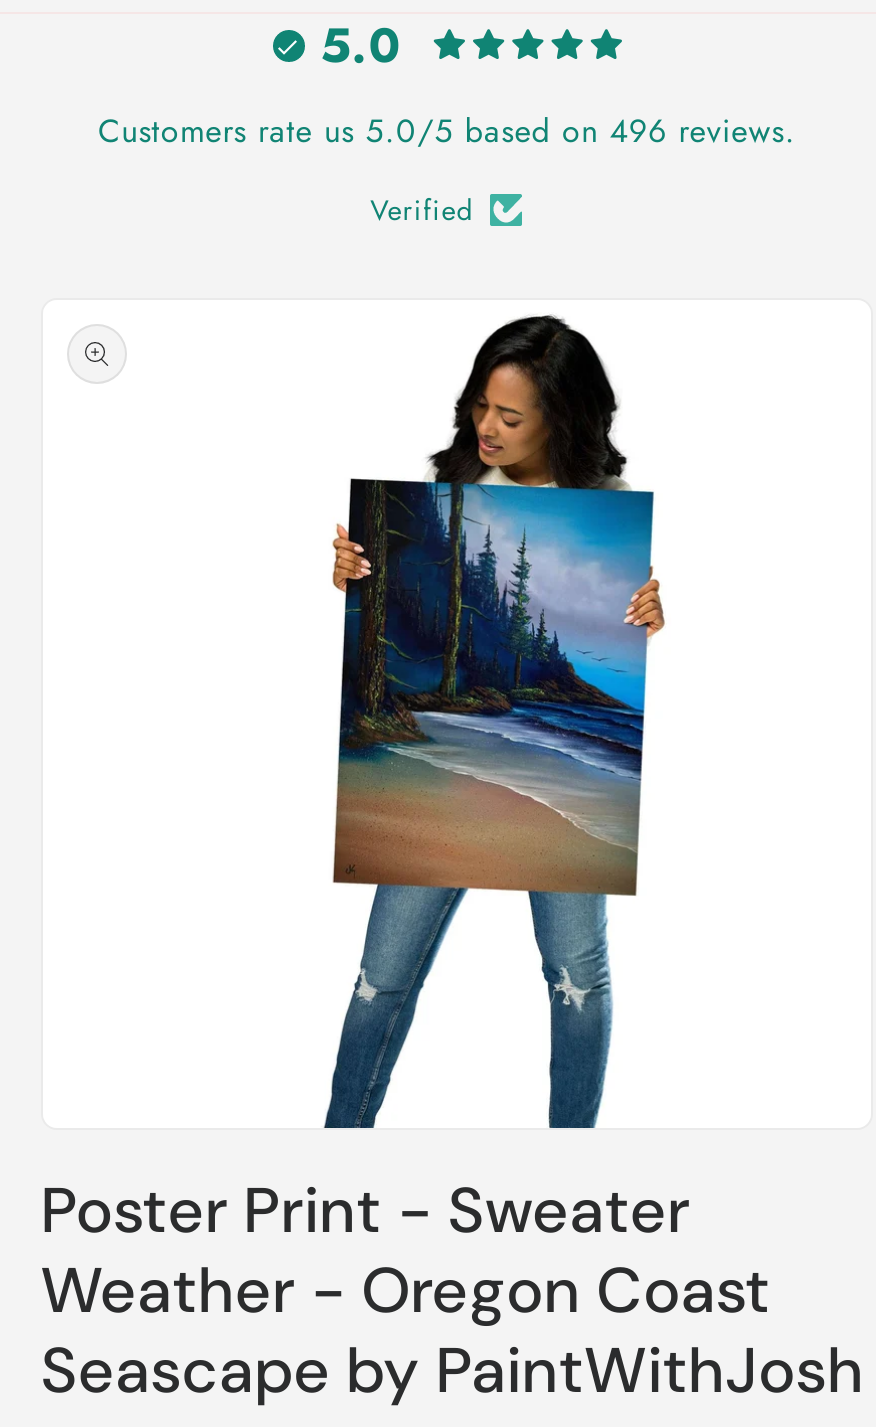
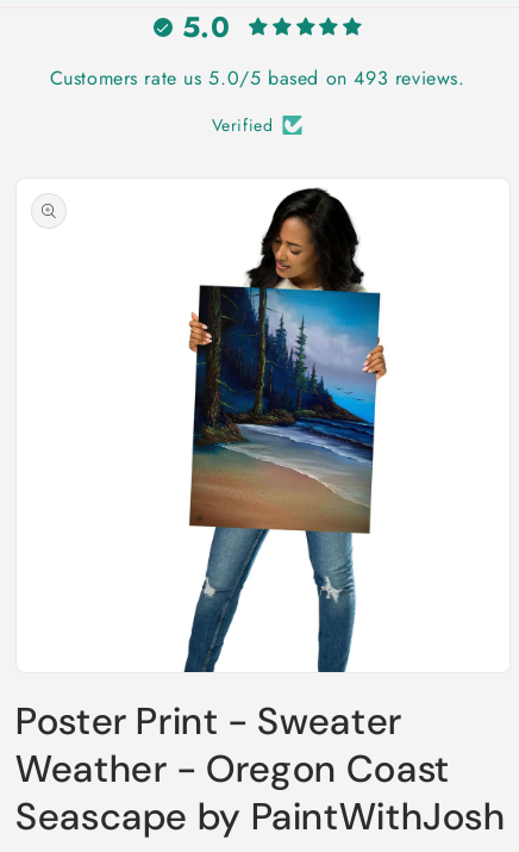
[98,108,796,154] Customers rate us 5.0/5 based on 496 reviews. -> [49,64,465,92] Customers rate us 5.0/5 based on 493 reviews.

